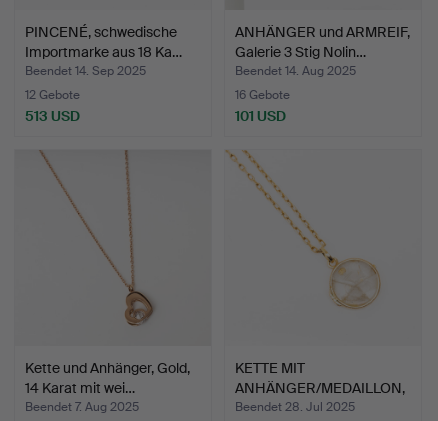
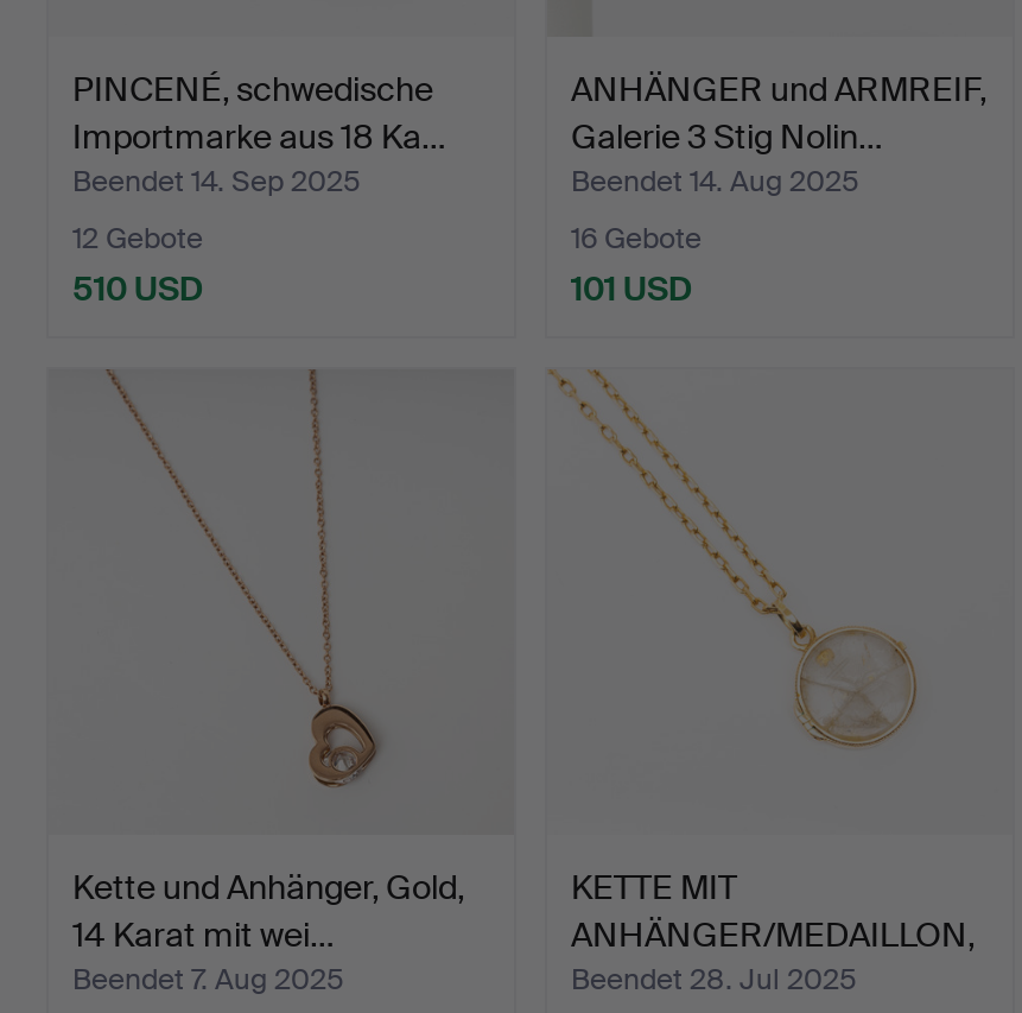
[25,107,80,125] 513 USD -> [72,267,203,310] 510 USD

